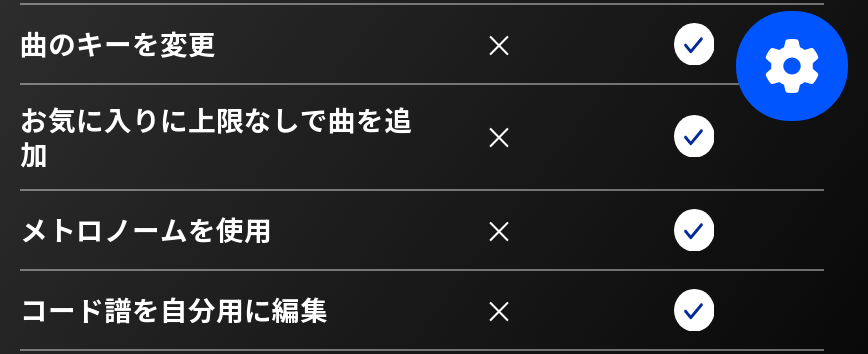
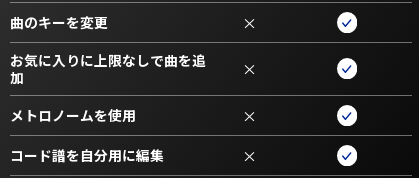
[734,9,850,123] [image] -> none

